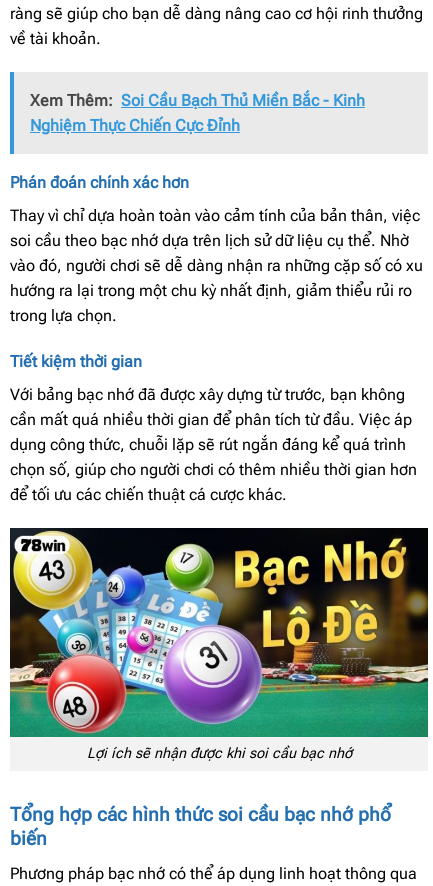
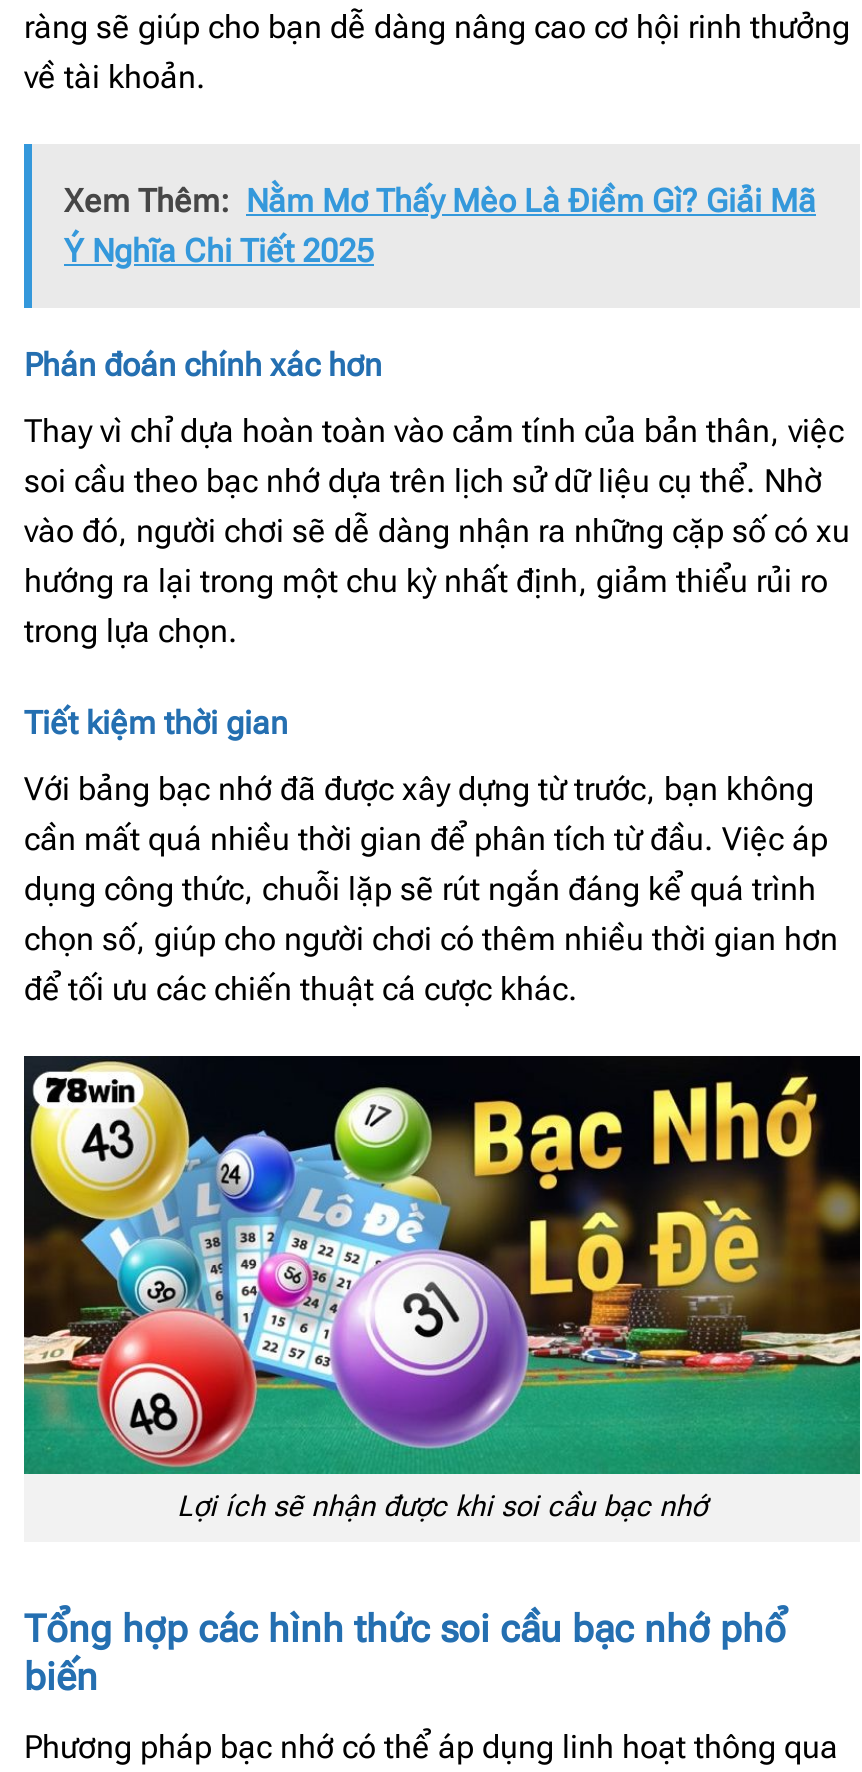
[30,91,365,135] Xem Thêm: Soi Cầu Bạch Thủ Miền Bắc - Kinh | Nghiệm Thực Chiến Cực Đỉnh -> [64,182,816,270] Xem Thêm: Nằm Mơ Thấy Mèo Là Điềm Gì? Giải Mã | Ý Nghĩa Chi Tiết 2025

